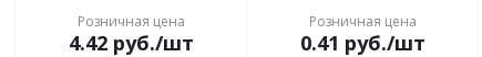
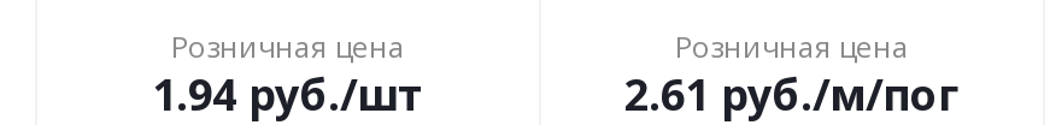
[68,30,193,56] 4.42 руб./шт -> [152,65,424,123] 1.94 руб./шт
[300,30,425,56] 0.41 руб./шт -> [624,65,960,123] 2.61 руб./м/пог

